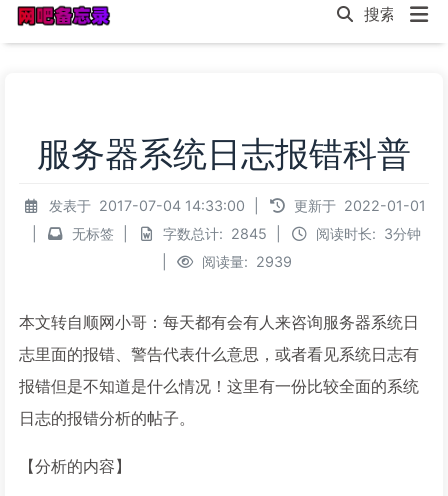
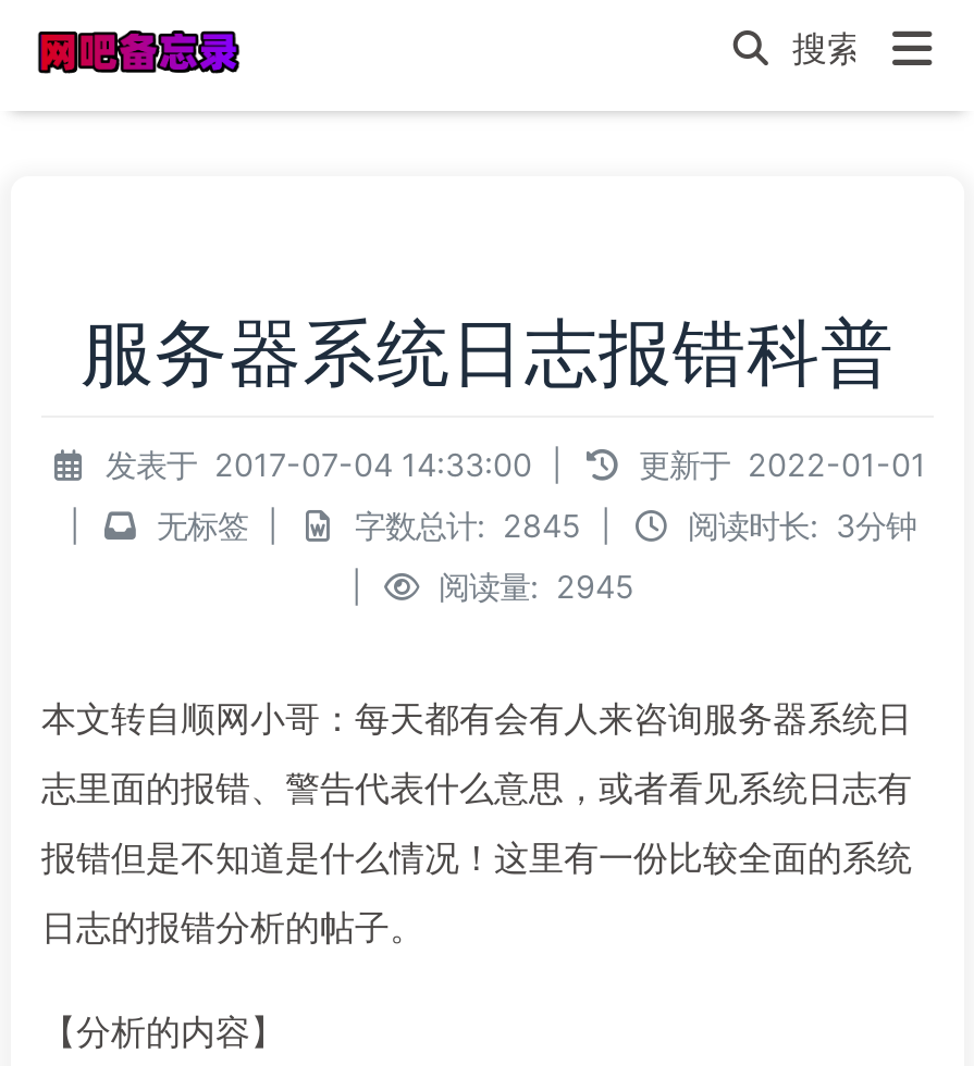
[201,253,291,270] 阅读量: 2939 -> [439,568,634,605] 阅读量: 2945

